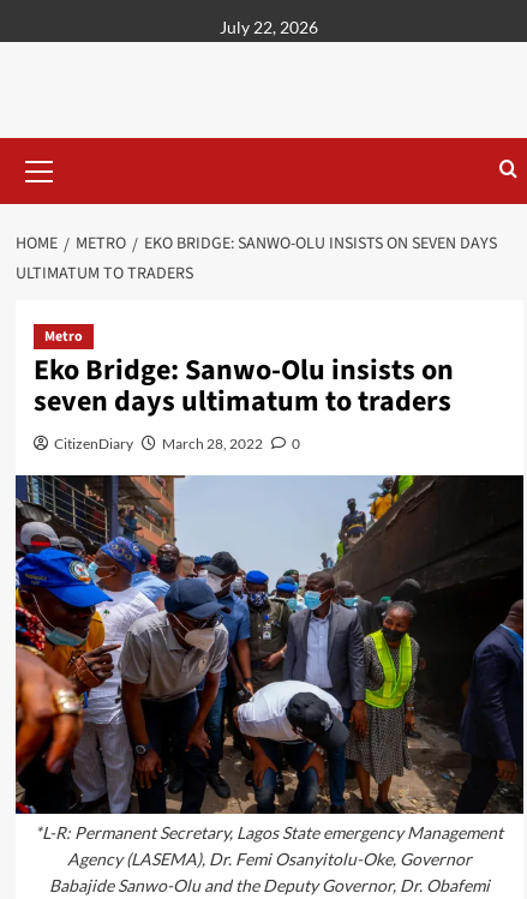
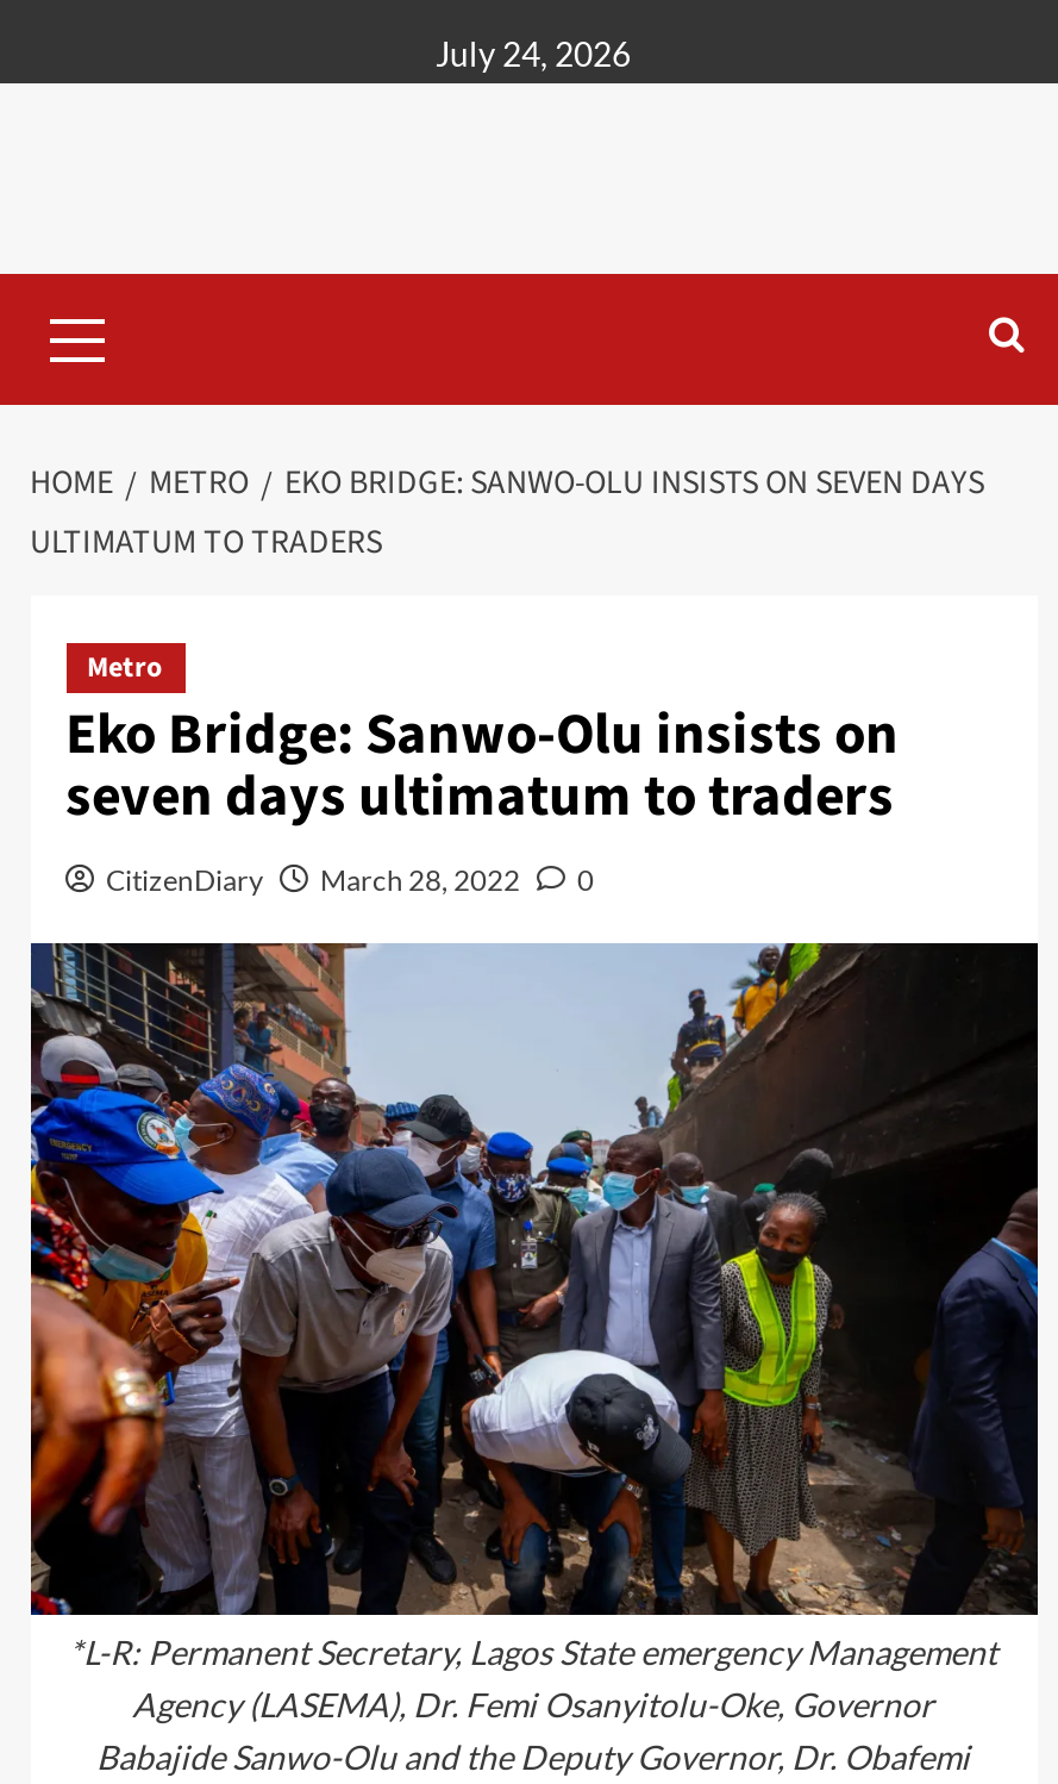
[220,17,318,37] July 22, 2026 -> [436,33,631,74] July 24, 2026

